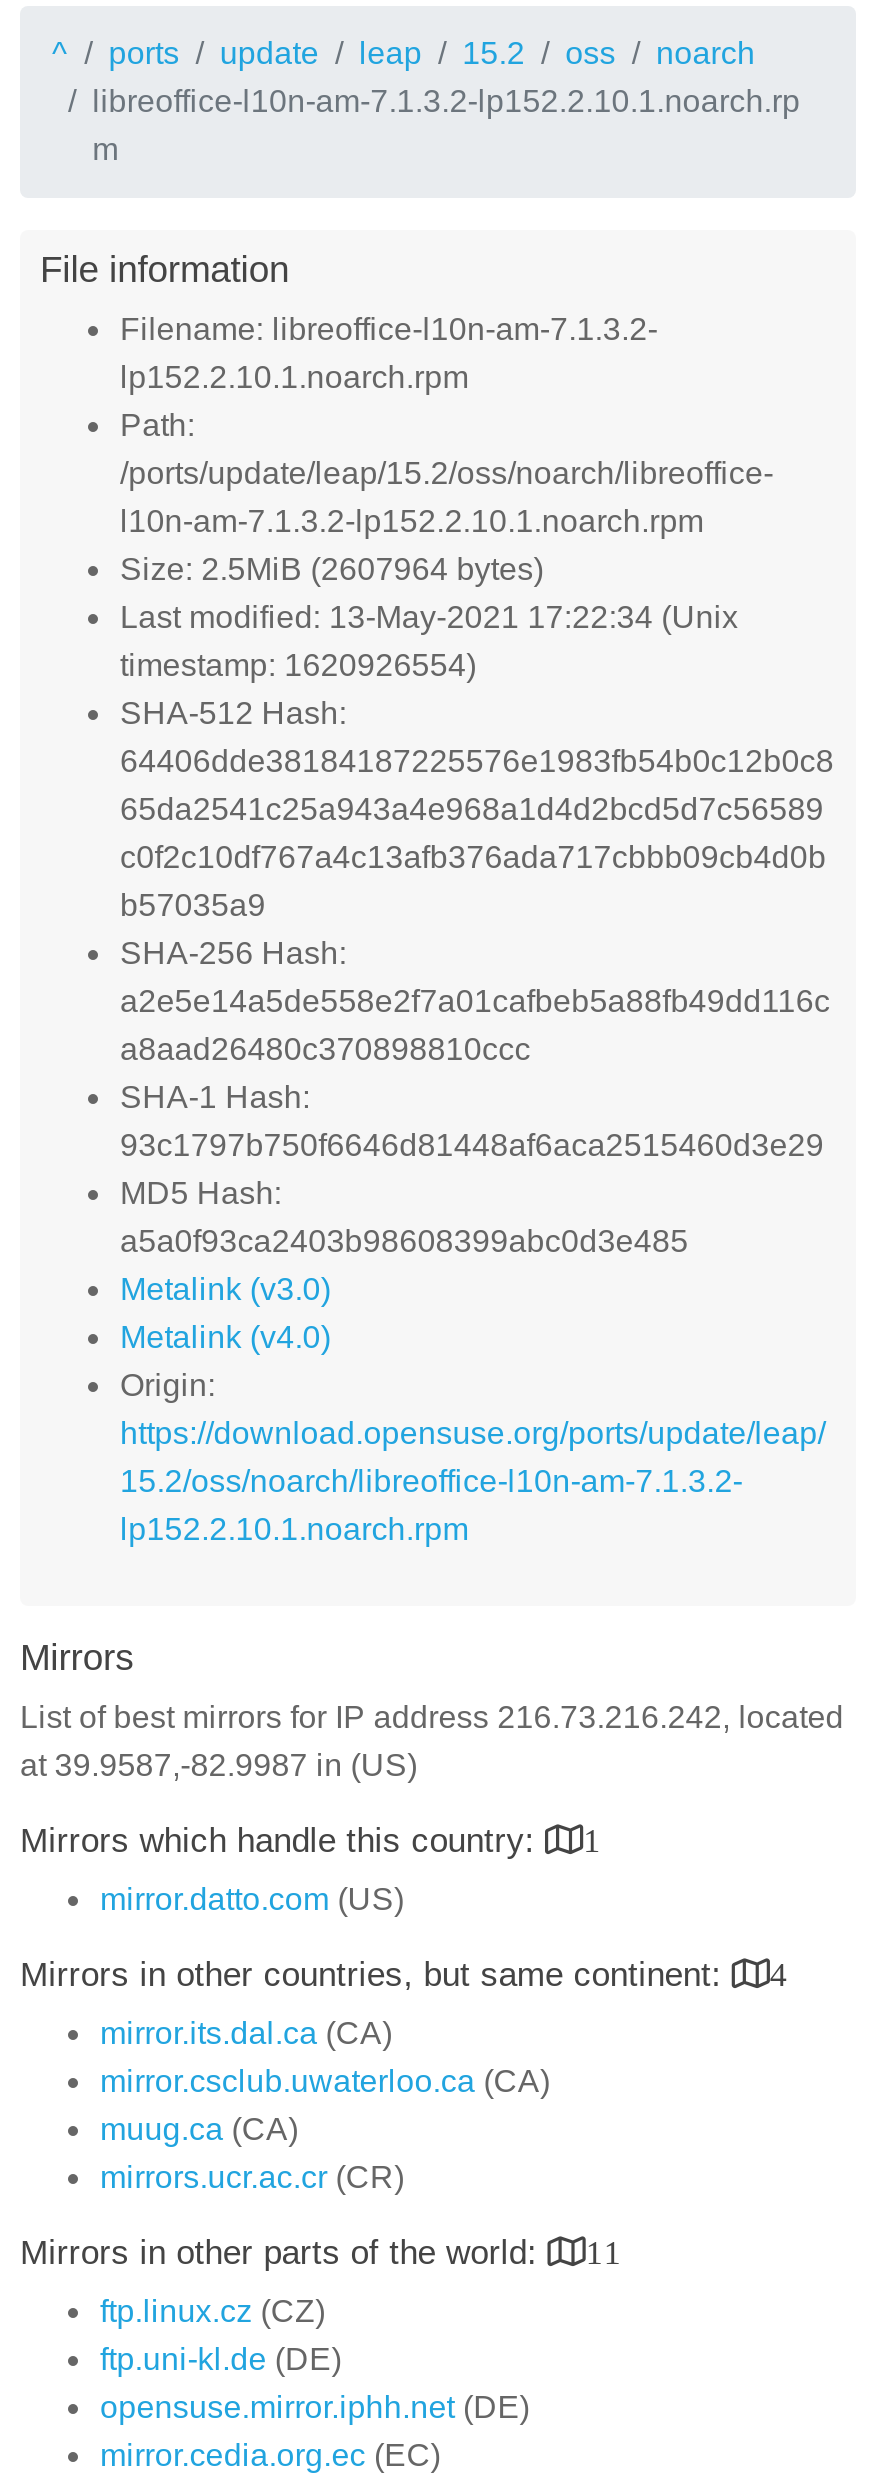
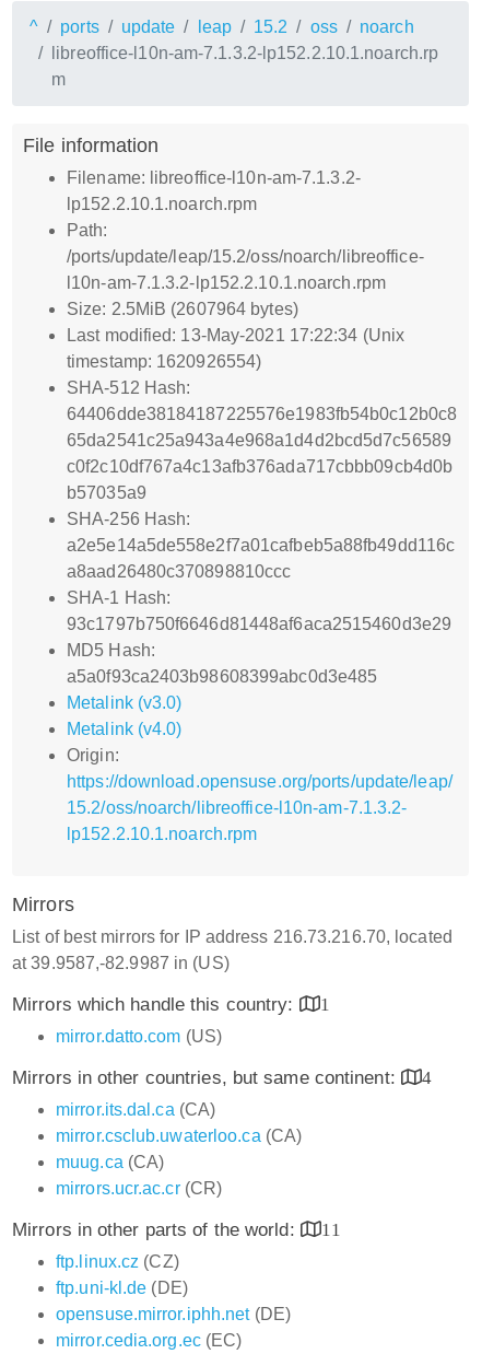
[20,1700,844,1734] List of best mirrors for IP address 216.73.216.242, located -> [12,927,452,946] List of best mirrors for IP address 216.73.216.70, located

